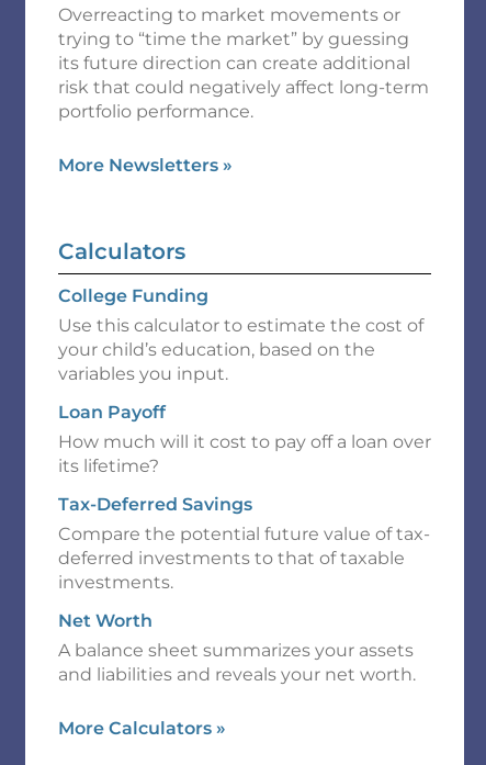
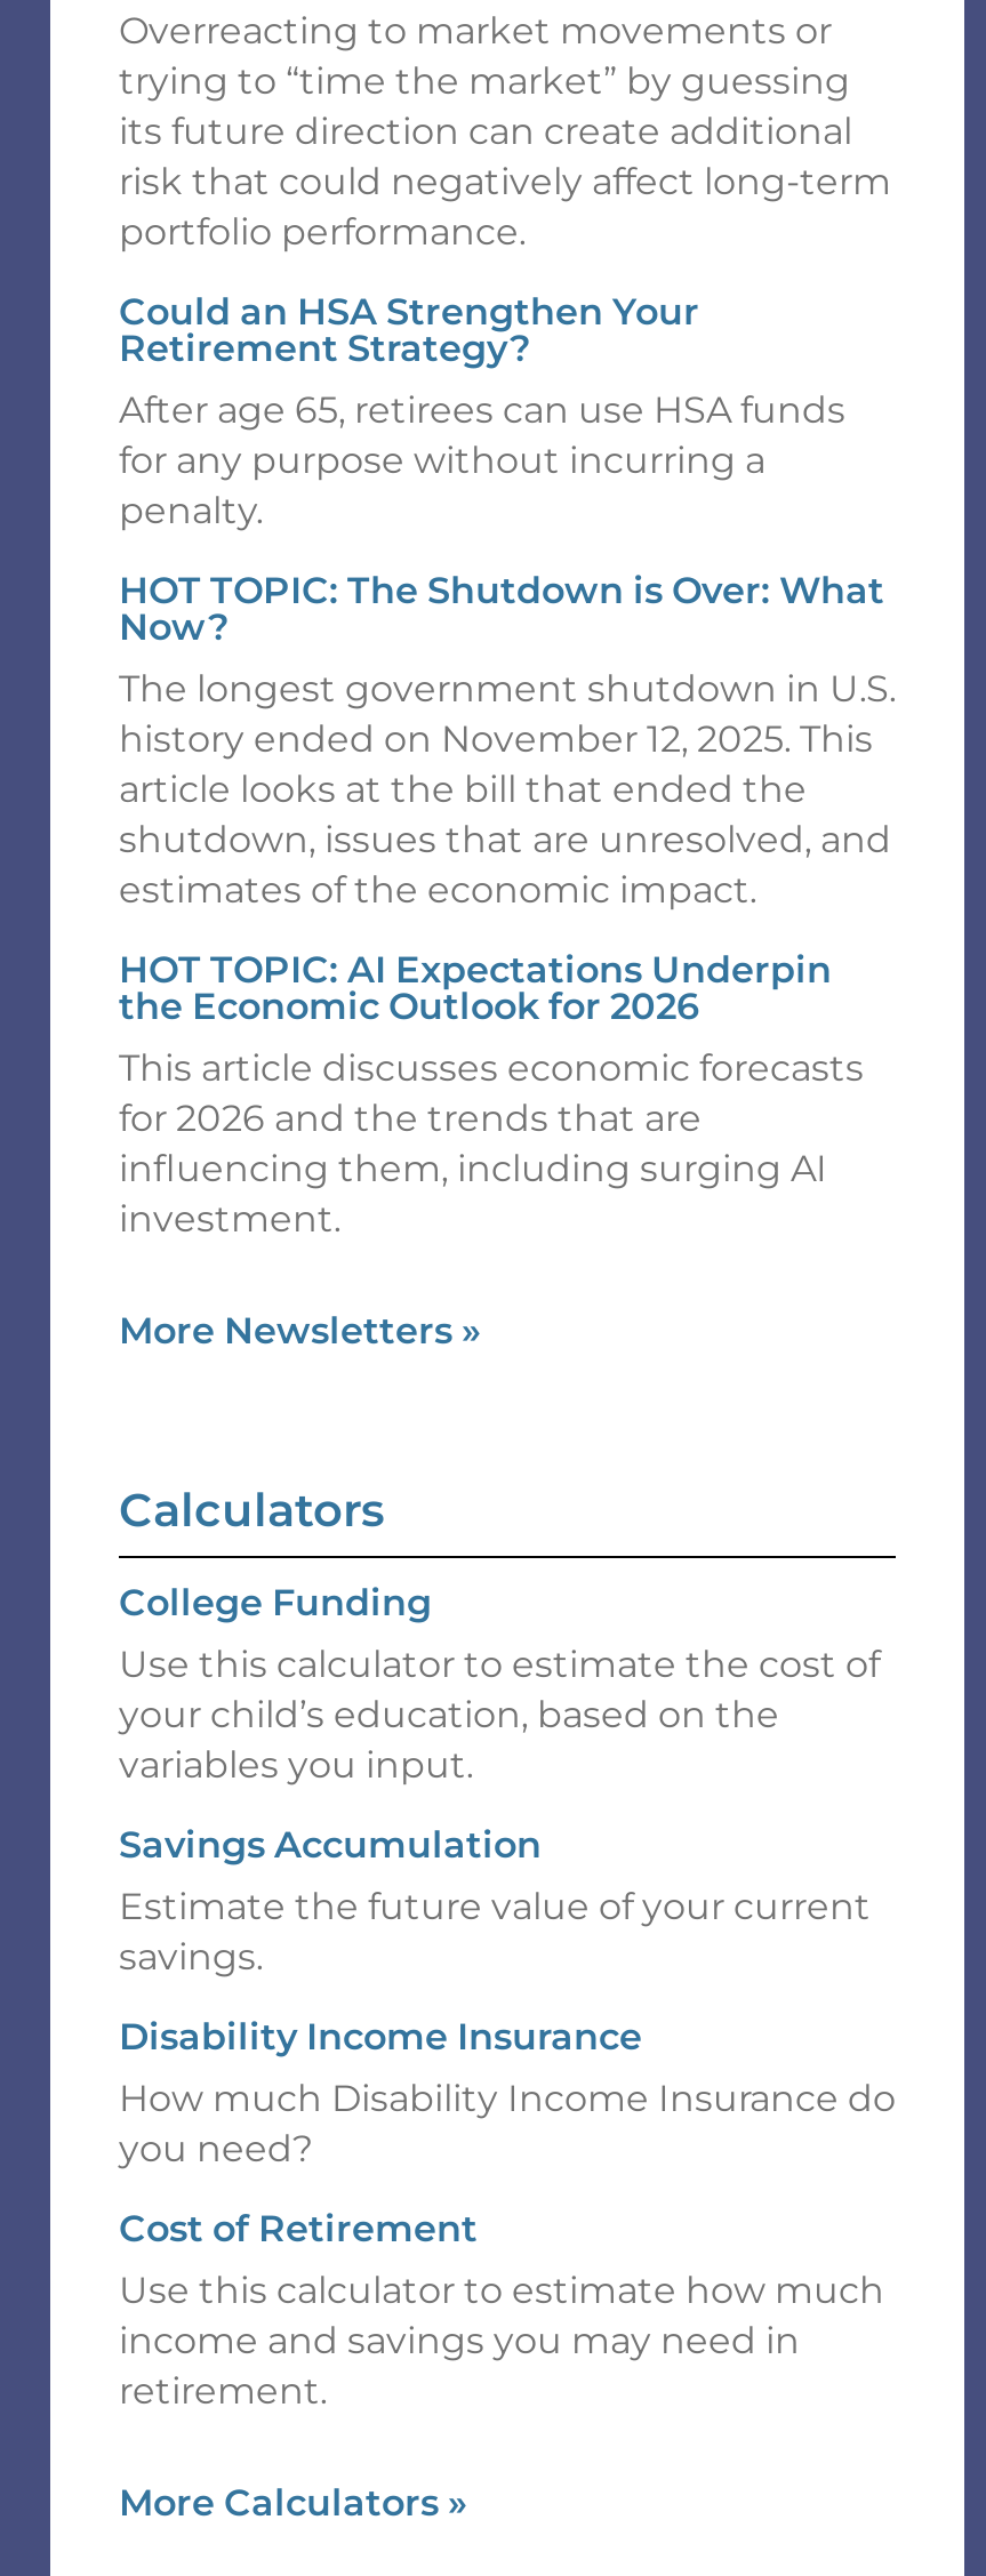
none -> [119,291,896,1241] Could an HSA Strengthen Your | Retirement Strategy? | After age 65, retirees can use HSA funds | for any purpose without incurring a | penalty. | HOT TOPIC: The Shutdown is Over: What | Now? | The longest government shutdown in U.S. | history ended on November 12, 2025. This | article looks at the bill that ended the | shutdown, issues that are unresolved, and | estimates of the economic impact. | HOT TOPIC: AI Expectations Underpin | the Economic Outlook for 2026 | This article discusses economic forecasts | for 2026 and the trends that are | influencing them, including surging AI | investment.
[58,402,431,477] Loan Payoff | How much will it cost to pay off a loan over | its lifetime? -> [119,1824,871,1979] Savings Accumulation | Estimate the future value of your current | savings.
[58,494,430,593] Tax-Deferred Savings | Compare the potential future value of tax- | deferred investments to that of taxable | investments. -> [119,2016,896,2171] Disability Income Insurance | How much Disability Income Insurance do | you need?
[58,611,416,685] Net Worth | A balance sheet summarizes your assets | and liabilities and reveals your net worth. -> [119,2208,884,2413] Cost of Retirement | Use this calculator to estimate how much | income and savings you may need in | retirement.

